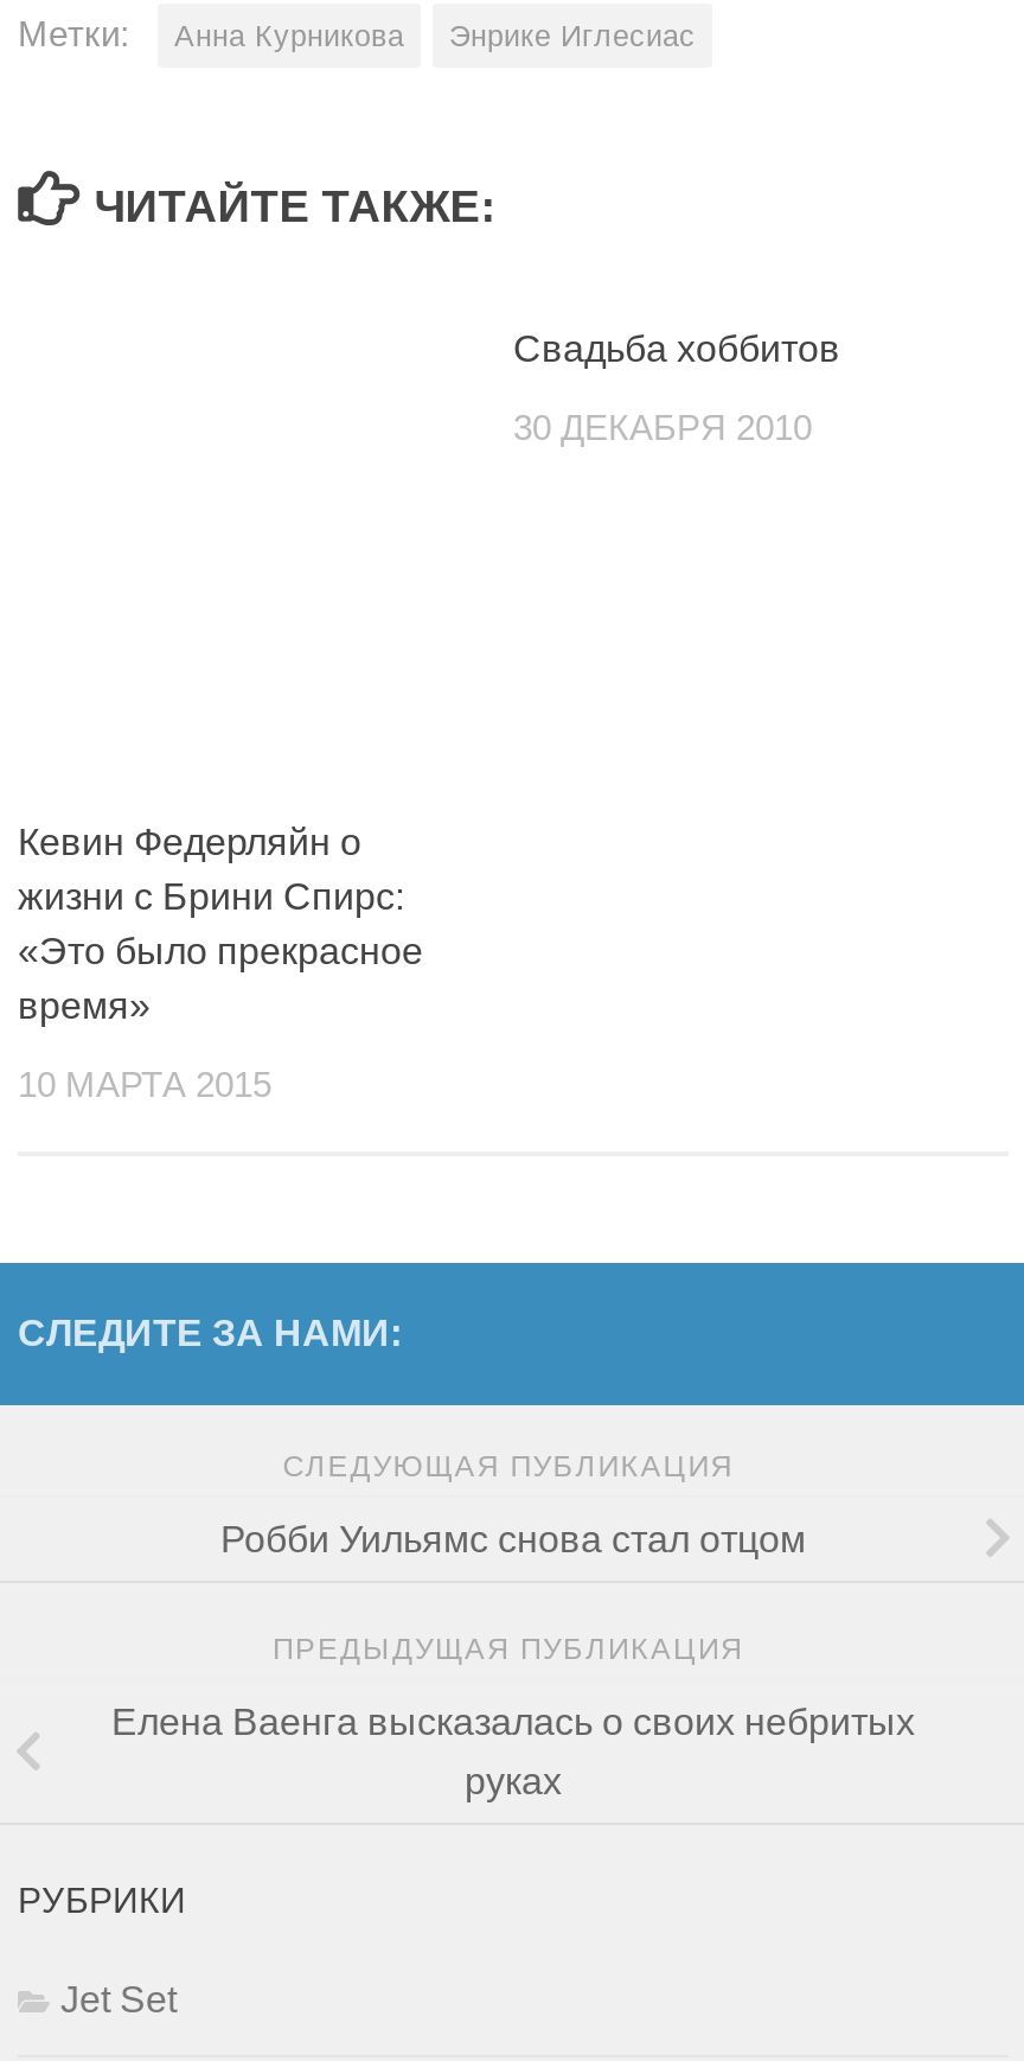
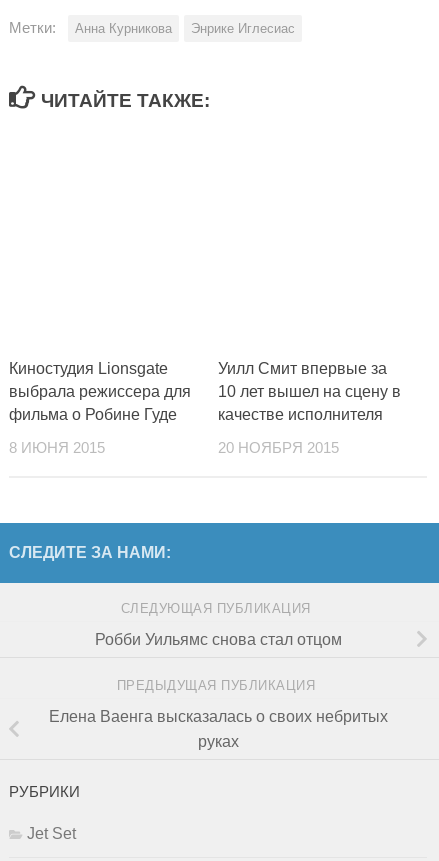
[513,329,840,370] Свадьба хоббитов -> [218,360,401,423] Уилл Смит впервые за | 10 лет вышел на сцену в | качестве исполнителя
[513,410,812,448] 30 ДЕКАБРЯ 2010 -> [218,440,339,456] 20 НОЯБРЯ 2015
[18,823,423,1027] Кевин Федерляйн о | жизни с Брини Спирс: | «Это было прекрасное | время» -> [9,360,191,423] Киностудия Lionsgate | выбрала режиссера для | фильма о Робине Гуде
[18,1067,271,1105] 10 МАРТА 2015 -> [9,440,105,456] 8 ИЮНЯ 2015

